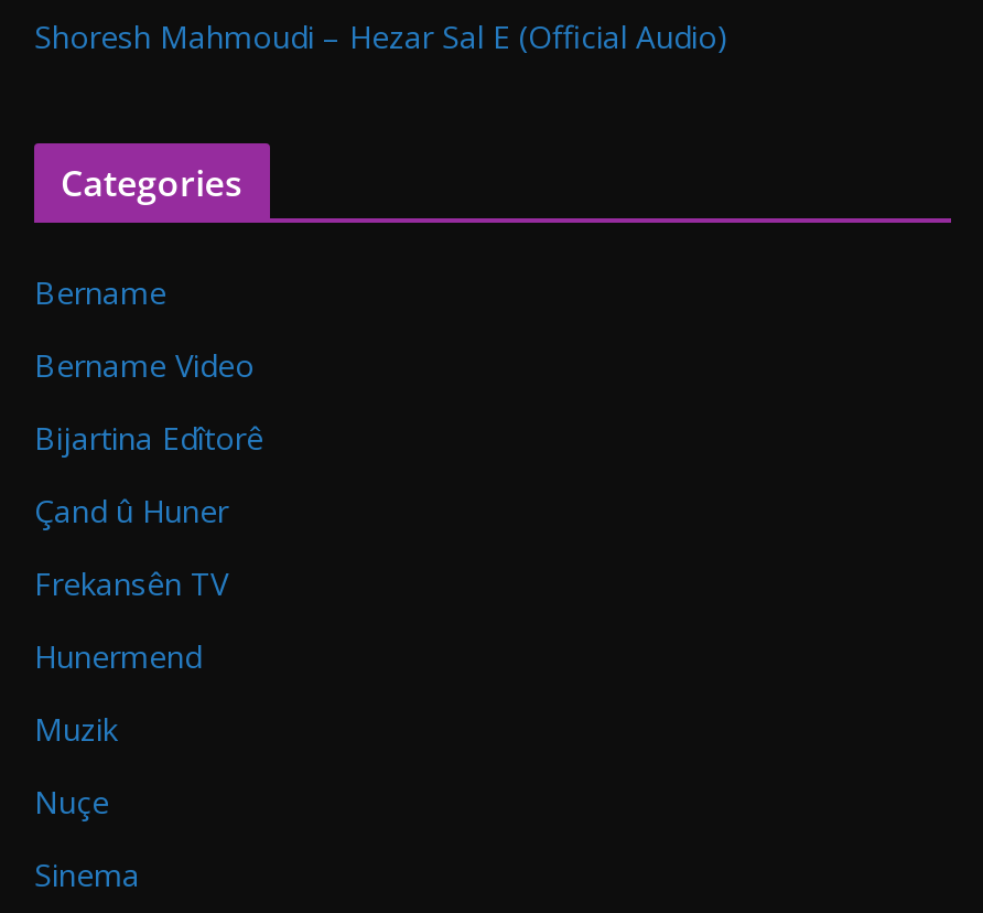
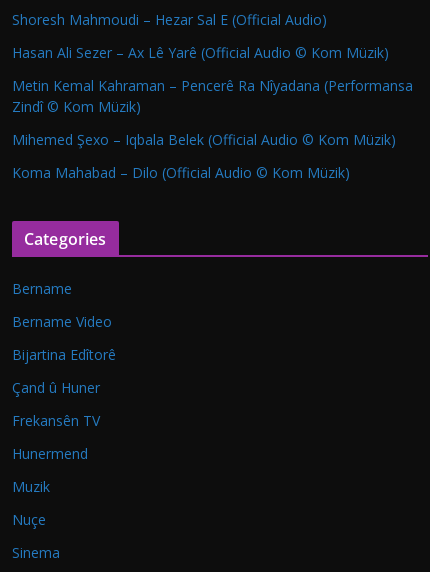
none -> [12,43,413,182] Hasan Ali Sezer – Ax Lê Yarê (Official Audio © Kom Müzik) | Metin Kemal Kahraman – Pencerê Ra Nîyadana (Performansa | Zindî © Kom Müzik) | Mihemed Şexo – Iqbala Belek (Official Audio © Kom Müzik) | Koma Mahabad – Dilo (Official Audio © Kom Müzik)

